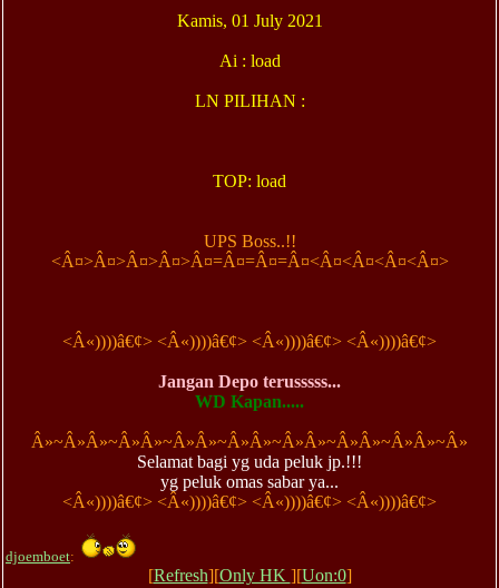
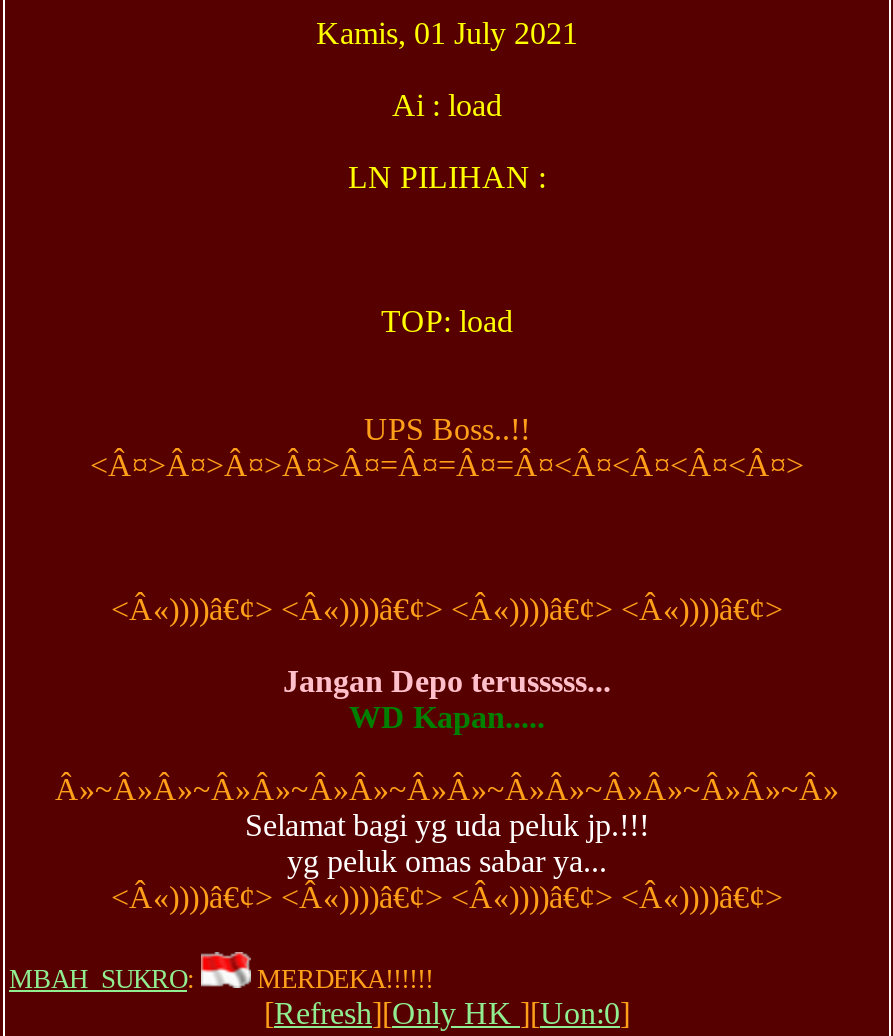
[6,548,78,565] djoemboet: -> [9,964,433,994] MBAH_SUKRO: | MERDEKA!!!!!!

